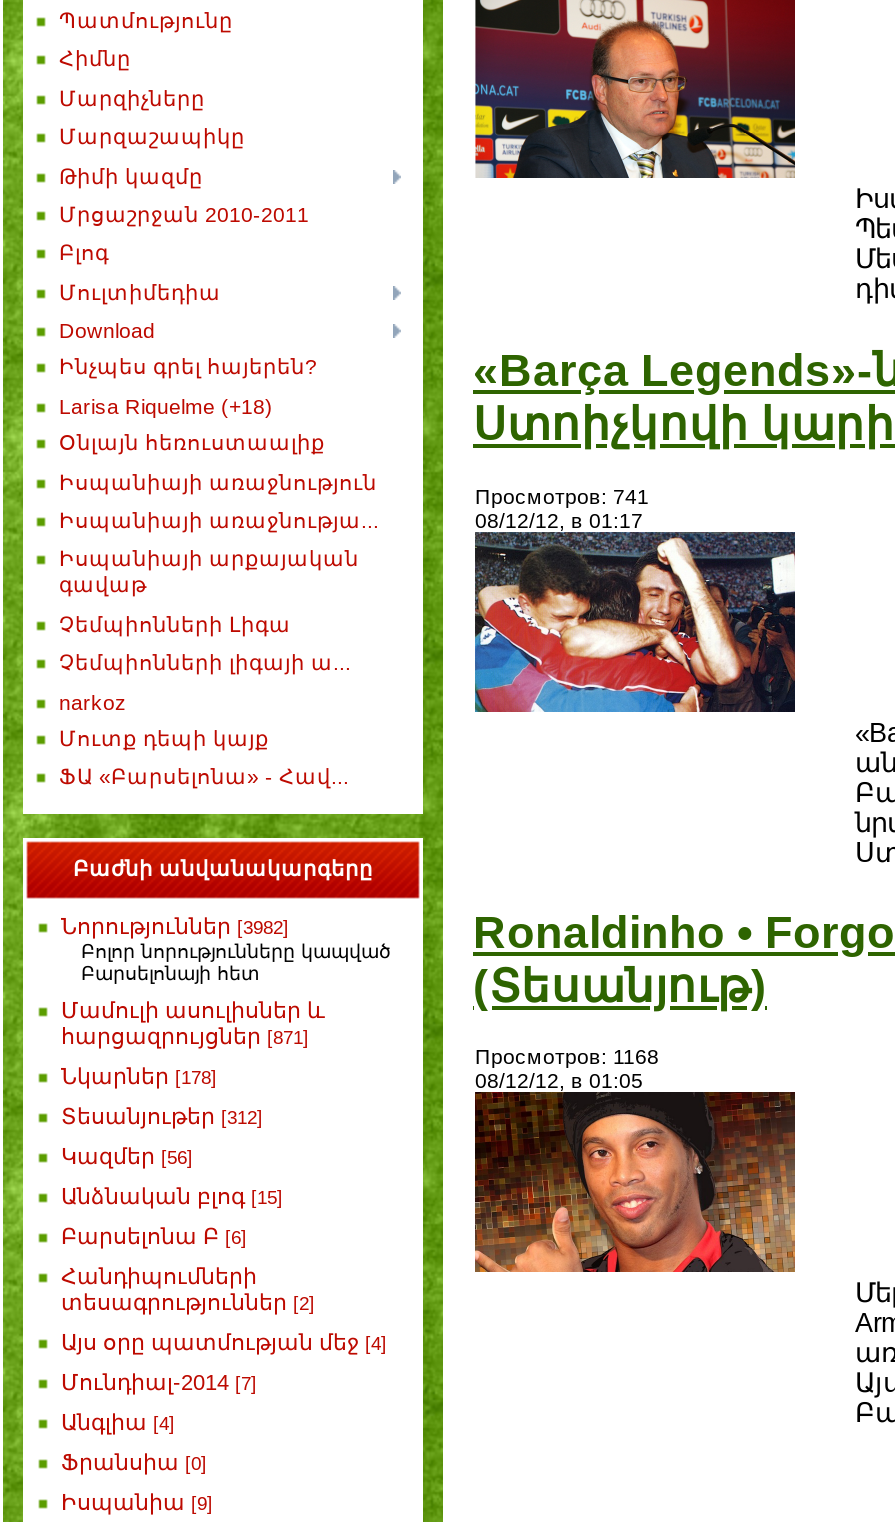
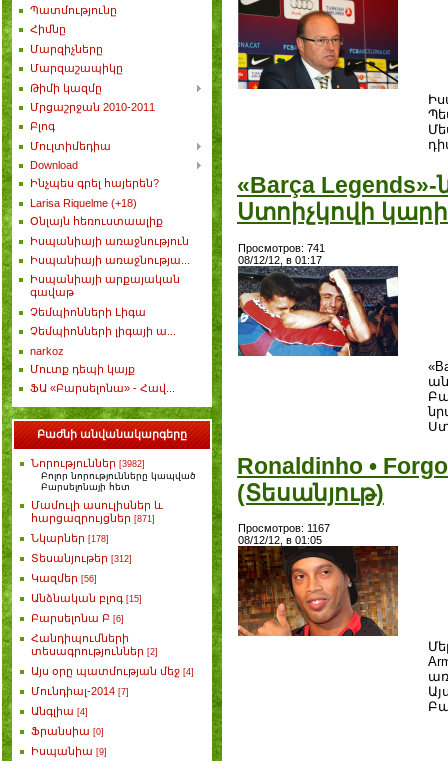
[475,1044,659,1068] Просмотров: 1168 -> [238,522,330,534] Просмотров: 1167

